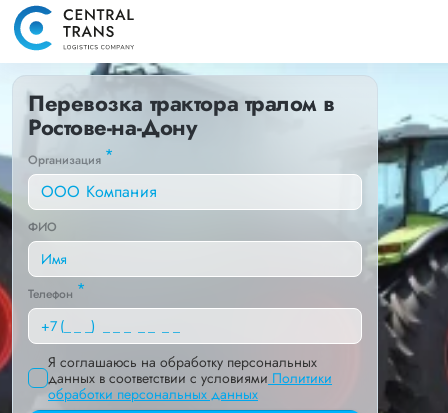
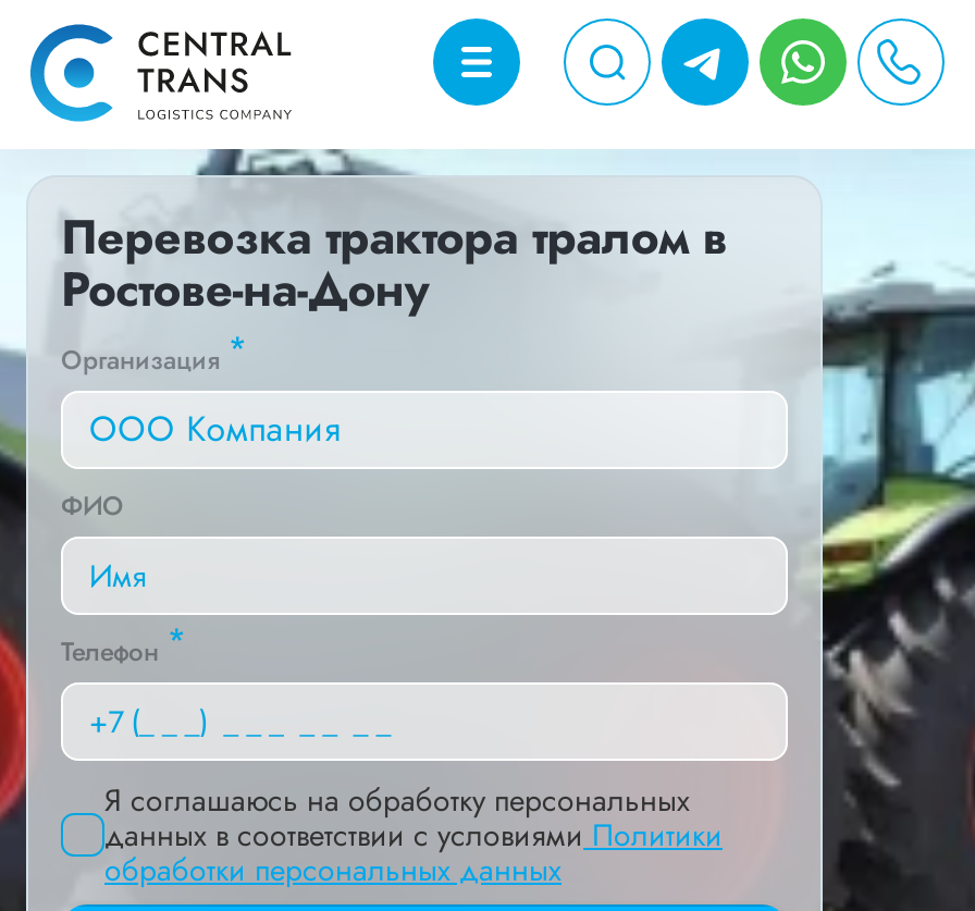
none -> [431,16,522,108] [image]
none -> [561,16,947,108] [image]

